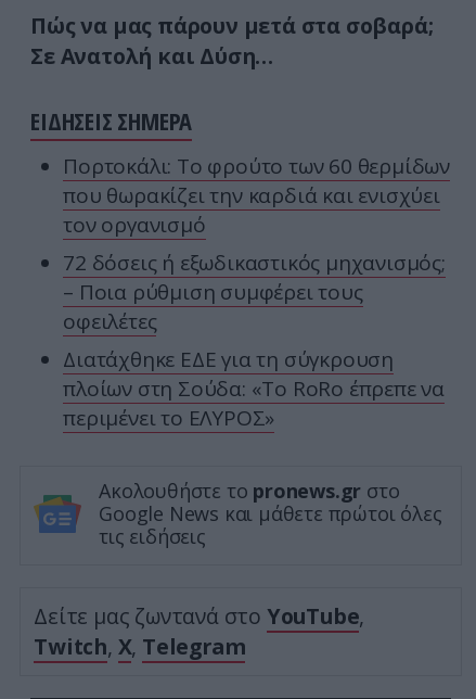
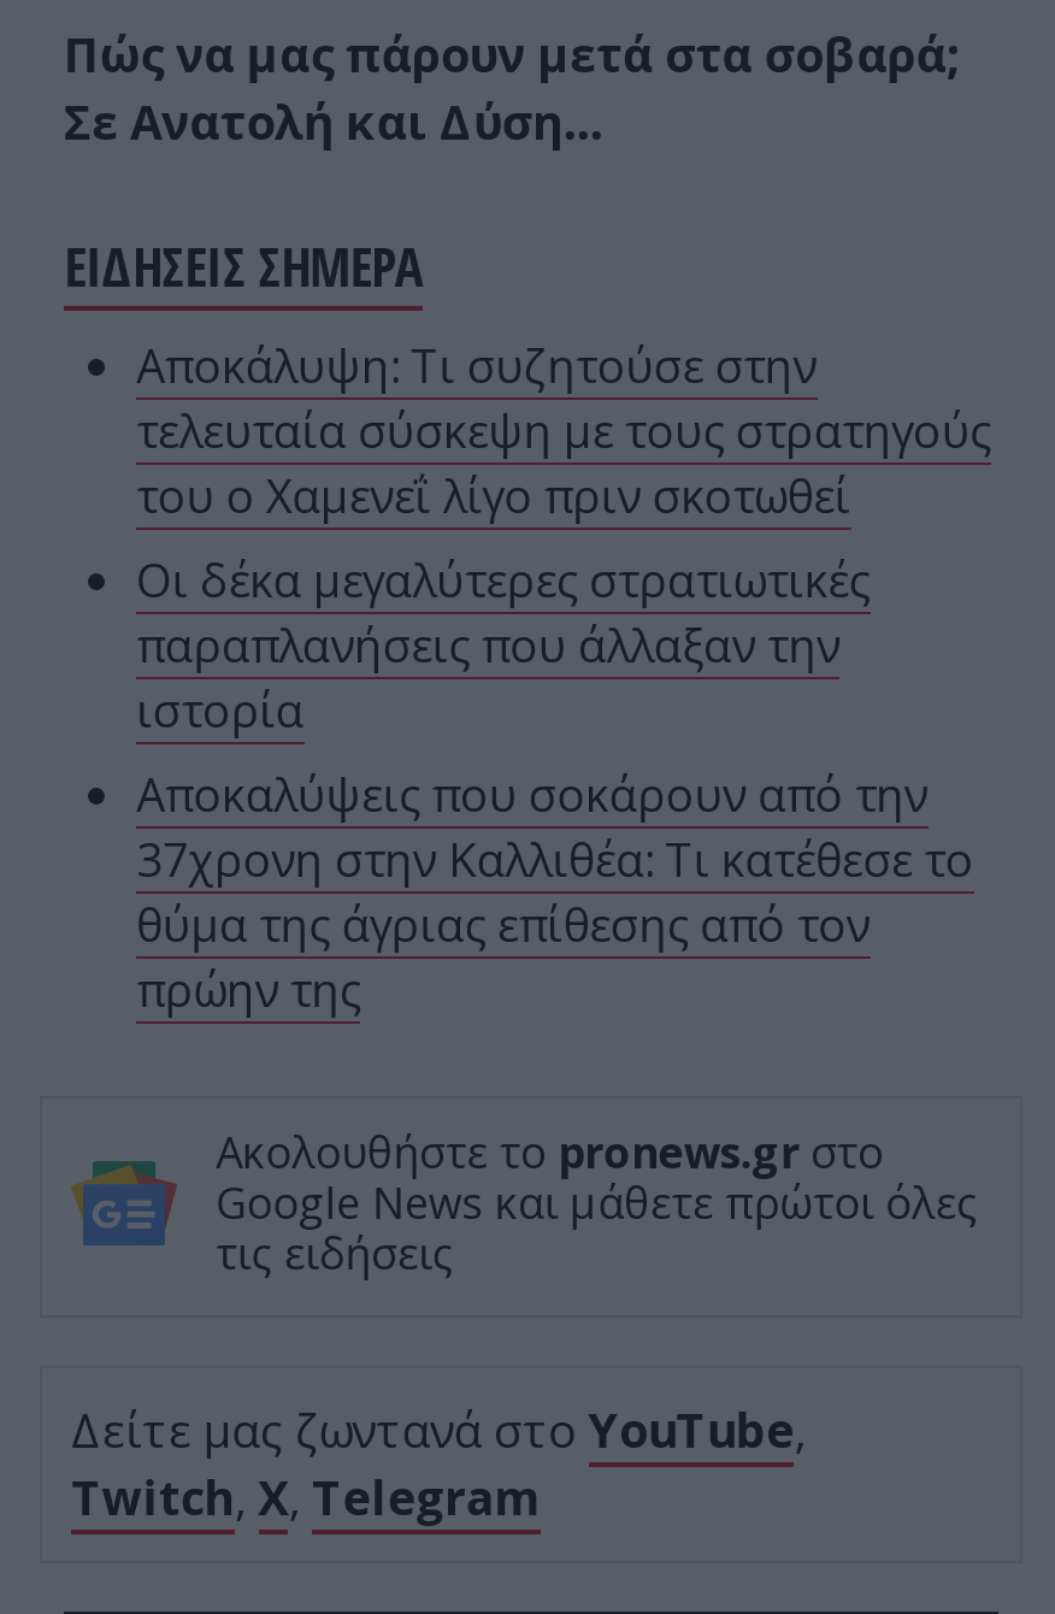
[63,152,450,432] Πορτοκάλι: Το φρούτο των 60 θερμίδων | που θωρακίζει την καρδιά και ενισχύει | τον οργανισμό | 72 δόσεις ή εξωδικαστικός μηχανισμός; | – Ποια ρύθμιση συμφέρει τους | οφειλέτες | Διατάχθηκε ΕΔΕ για τη σύγκρουση | πλοίων στη Σούδα: «Το RoRo έπρεπε να | περιμένει το ΕΛΥΡΟΣ» -> [136,335,991,1022] Αποκάλυψη: Τι συζητούσε στην | τελευταία σύσκεψη με τους στρατηγούς | του ο Χαμενεΐ λίγο πριν σκοτωθεί | Οι δέκα μεγαλύτερες στρατιωτικές | παραπλανήσεις που άλλαξαν την | ιστορία | Αποκαλύψεις που σοκάρουν από την | 37χρονη στην Καλλιθέα: Τι κατέθεσε το | θύμα της άγριας επίθεσης από τον | πρώην της

